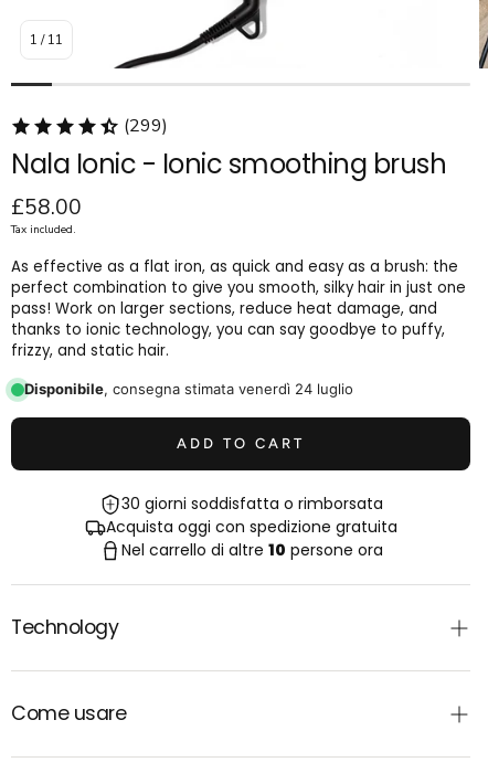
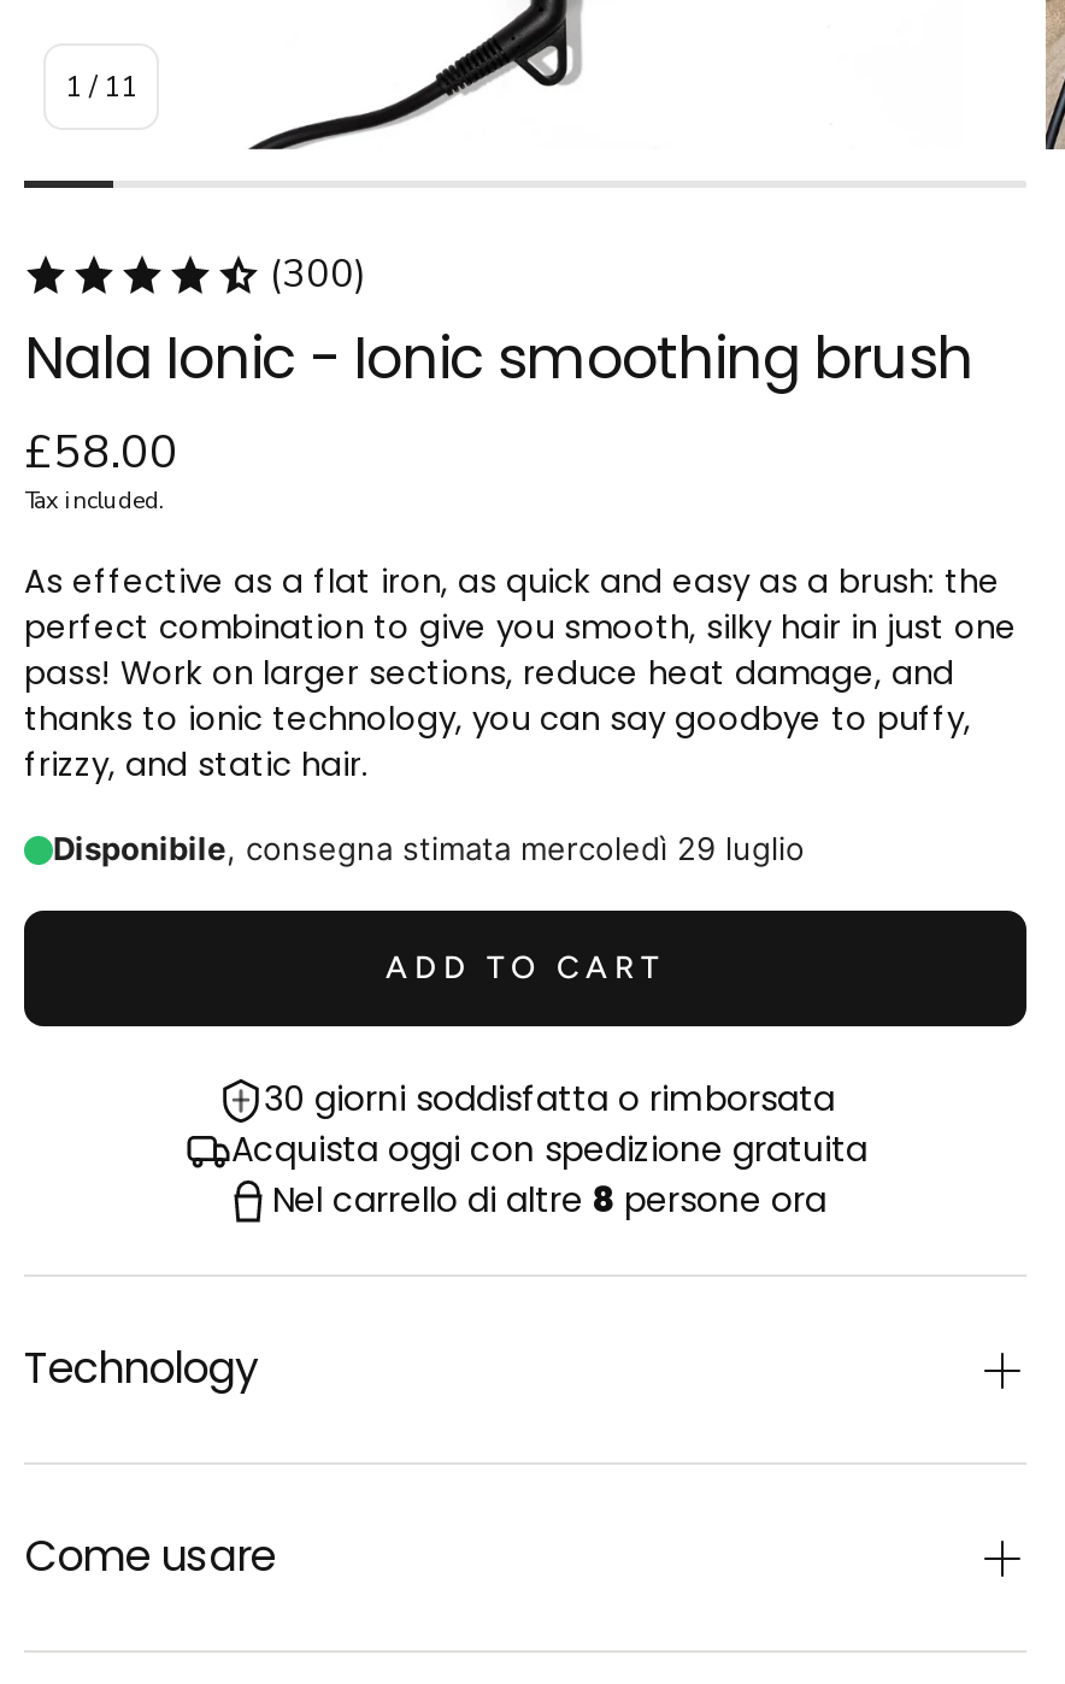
[124,114,168,138] (299) -> [270,248,366,301] (300)
[24,380,353,398] Disponibile, consegna stimata venerdì 24 luglio -> [53,829,805,867] Disponibile, consegna stimata mercoledì 29 luglio
[121,539,383,561] Nel carrello di altre 10 persone ora -> [272,1176,826,1224] Nel carrello di altre 8 persone ora

